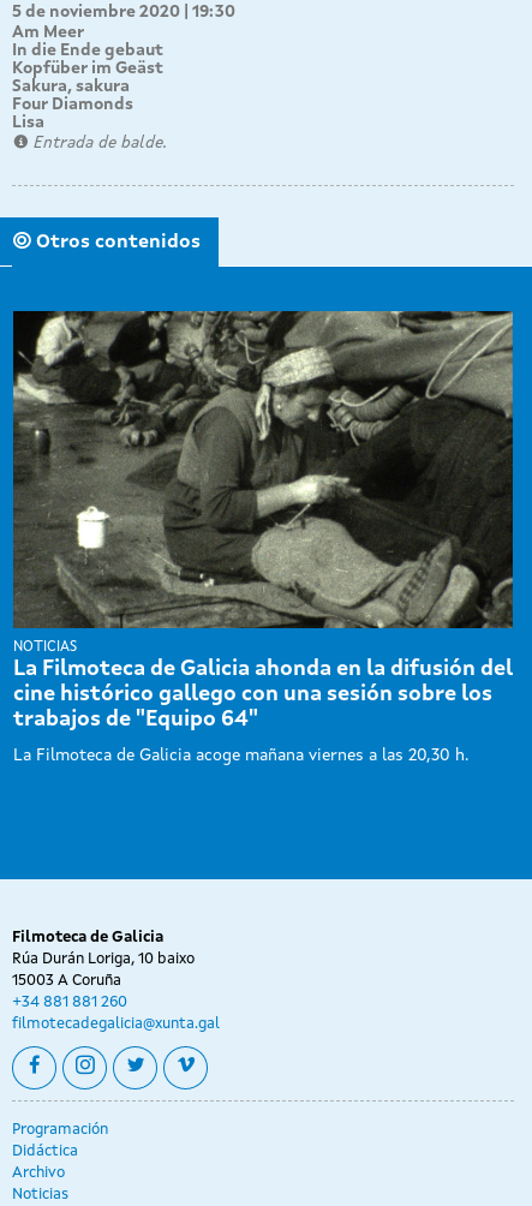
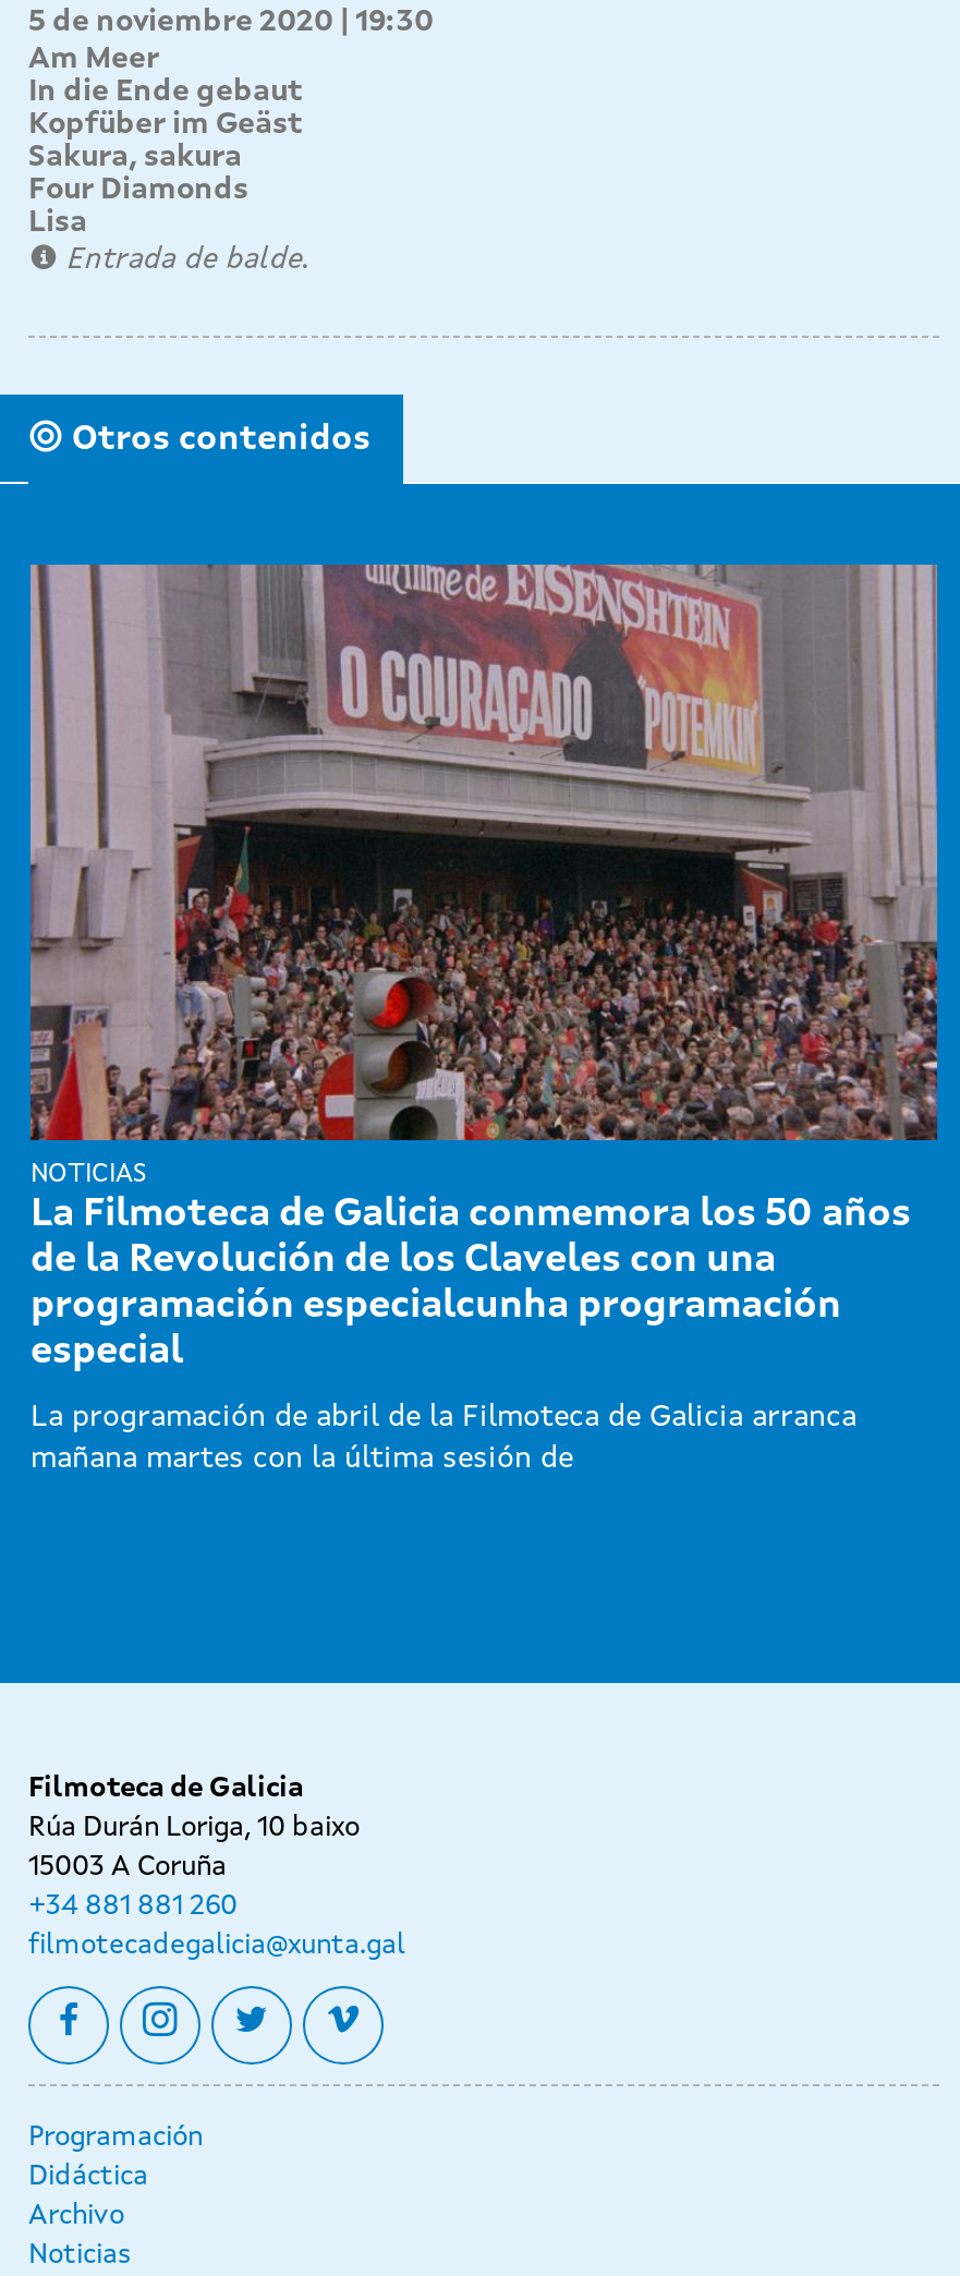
[12,310,514,731] [image] | La Filmoteca de Galicia ahonda en la difusión del | cine histórico gallego con una sesión sobre los | trabajos de "Equipo 64" -> [28,562,939,1372] [image] | La Filmoteca de Galicia conmemora los 50 años | de la Revolución de los Claveles con una | programación especialcunha programación | especial
[13,747,468,764] La Filmoteca de Galicia acoge mañana viernes a las 20,30 h. -> [31,1402,856,1474] La programación de abril de la Filmoteca de Galicia arranca | mañana martes con la última sesión de

